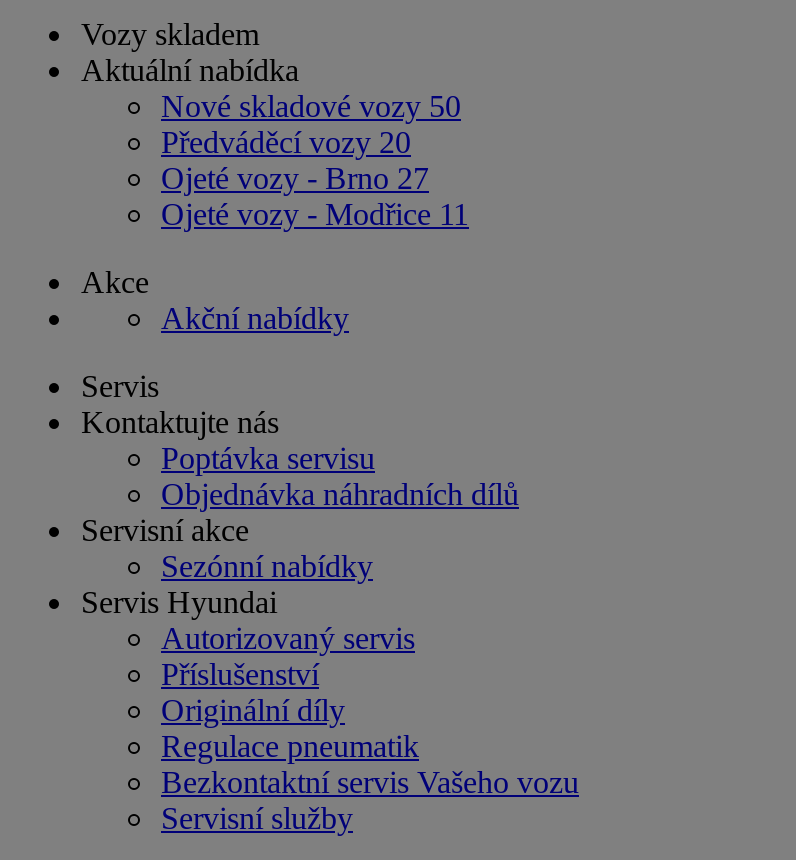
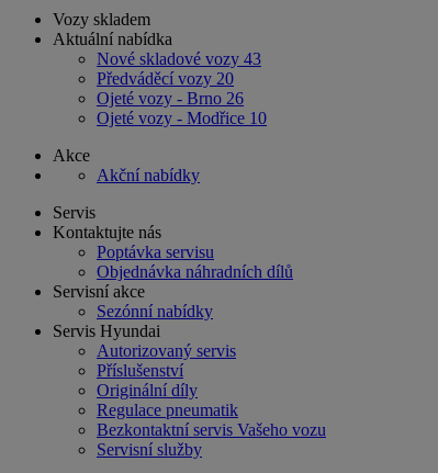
[161,90,461,124] Nové skladové vozy 50 -> [97,50,261,68] Nové skladové vozy 43
[161,162,429,196] Ojeté vozy - Brno 27 -> [97,89,244,108] Ojeté vozy - Brno 26
[161,198,469,232] Ojeté vozy - Modřice 11 -> [97,109,267,128] Ojeté vozy - Modřice 10

